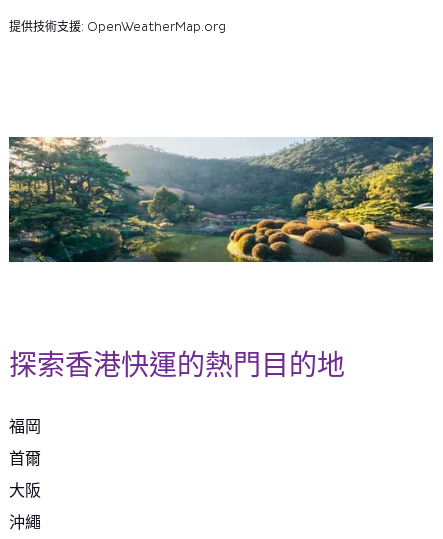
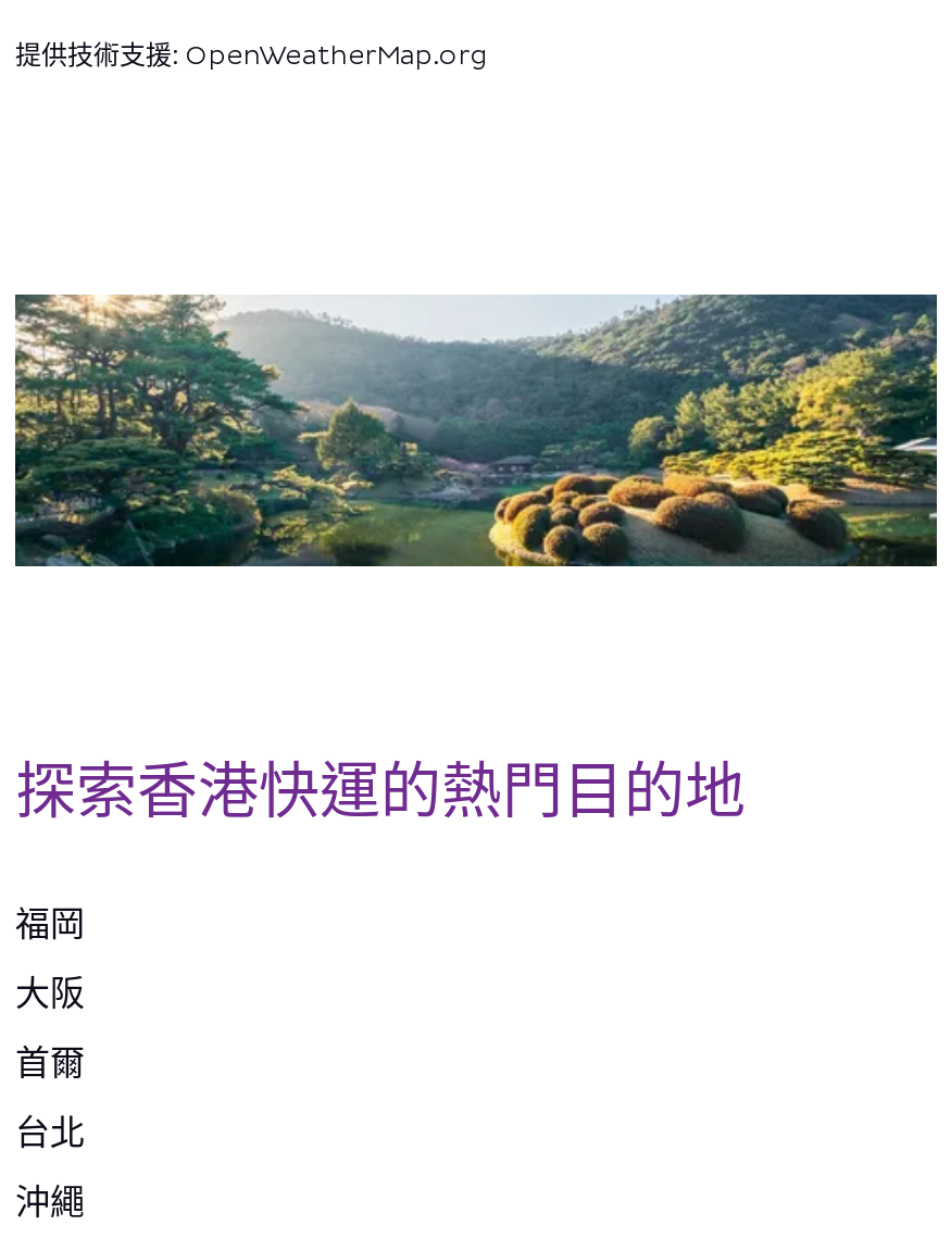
none -> [15,1112,85,1155] 台北
moved [9,481,41,501] -> [15,973,85,1016]: 大阪

